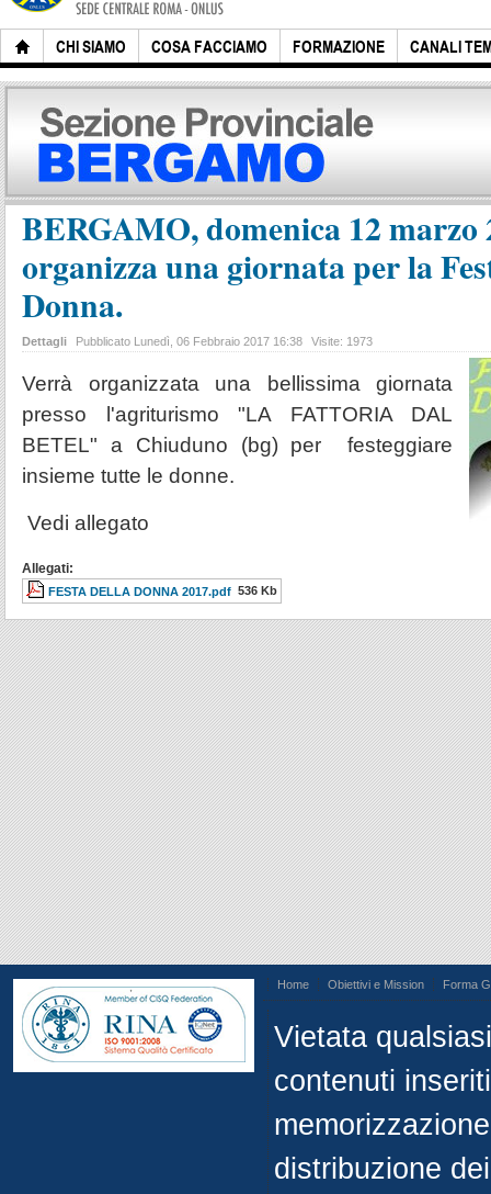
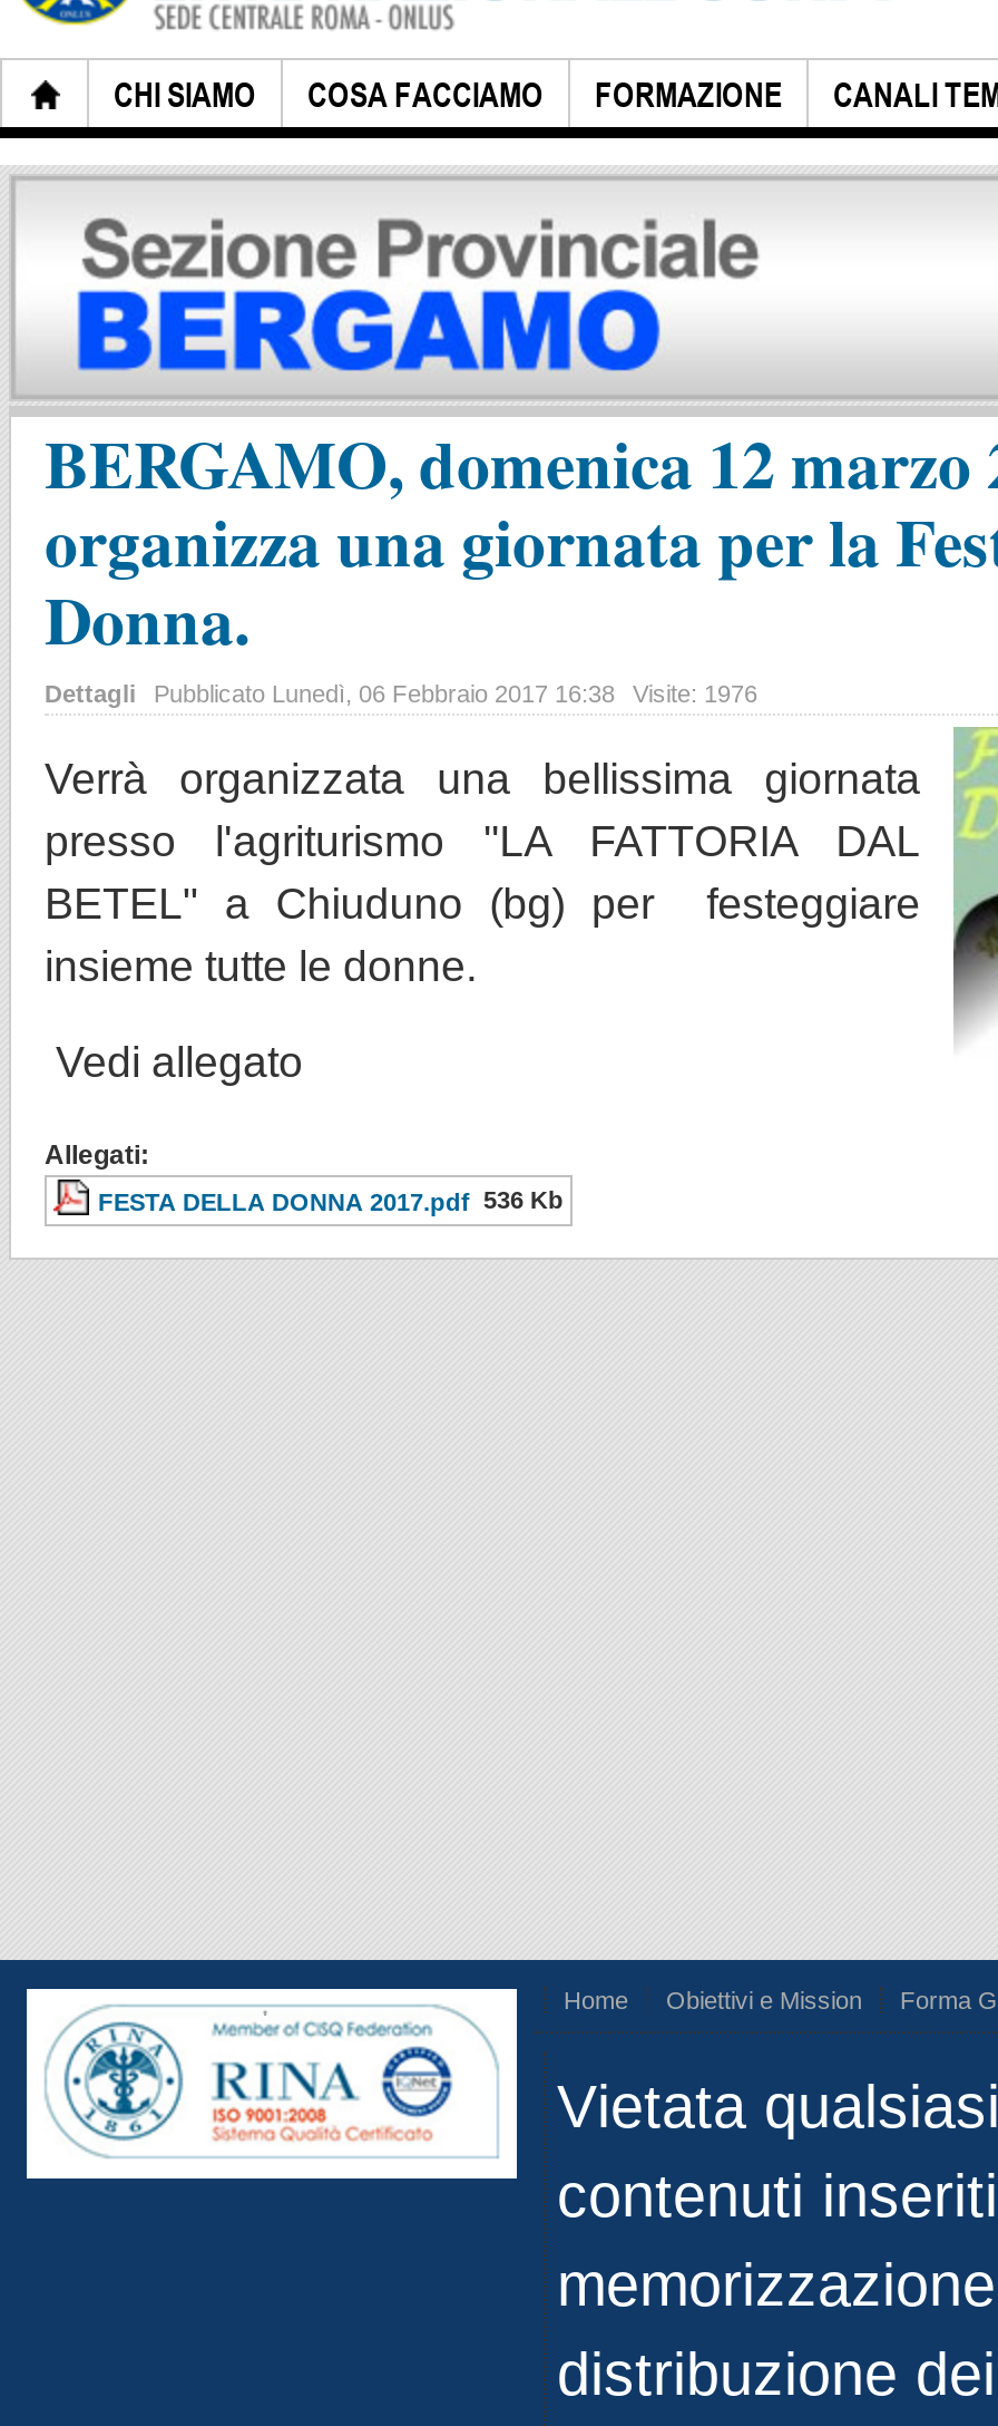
[76,335,373,348] Pubblicato Lunedì, 06 Febbraio 2017 16:38 Visite: 1973 -> [154,680,757,707] Pubblicato Lunedì, 06 Febbraio 2017 16:38 Visite: 1976

